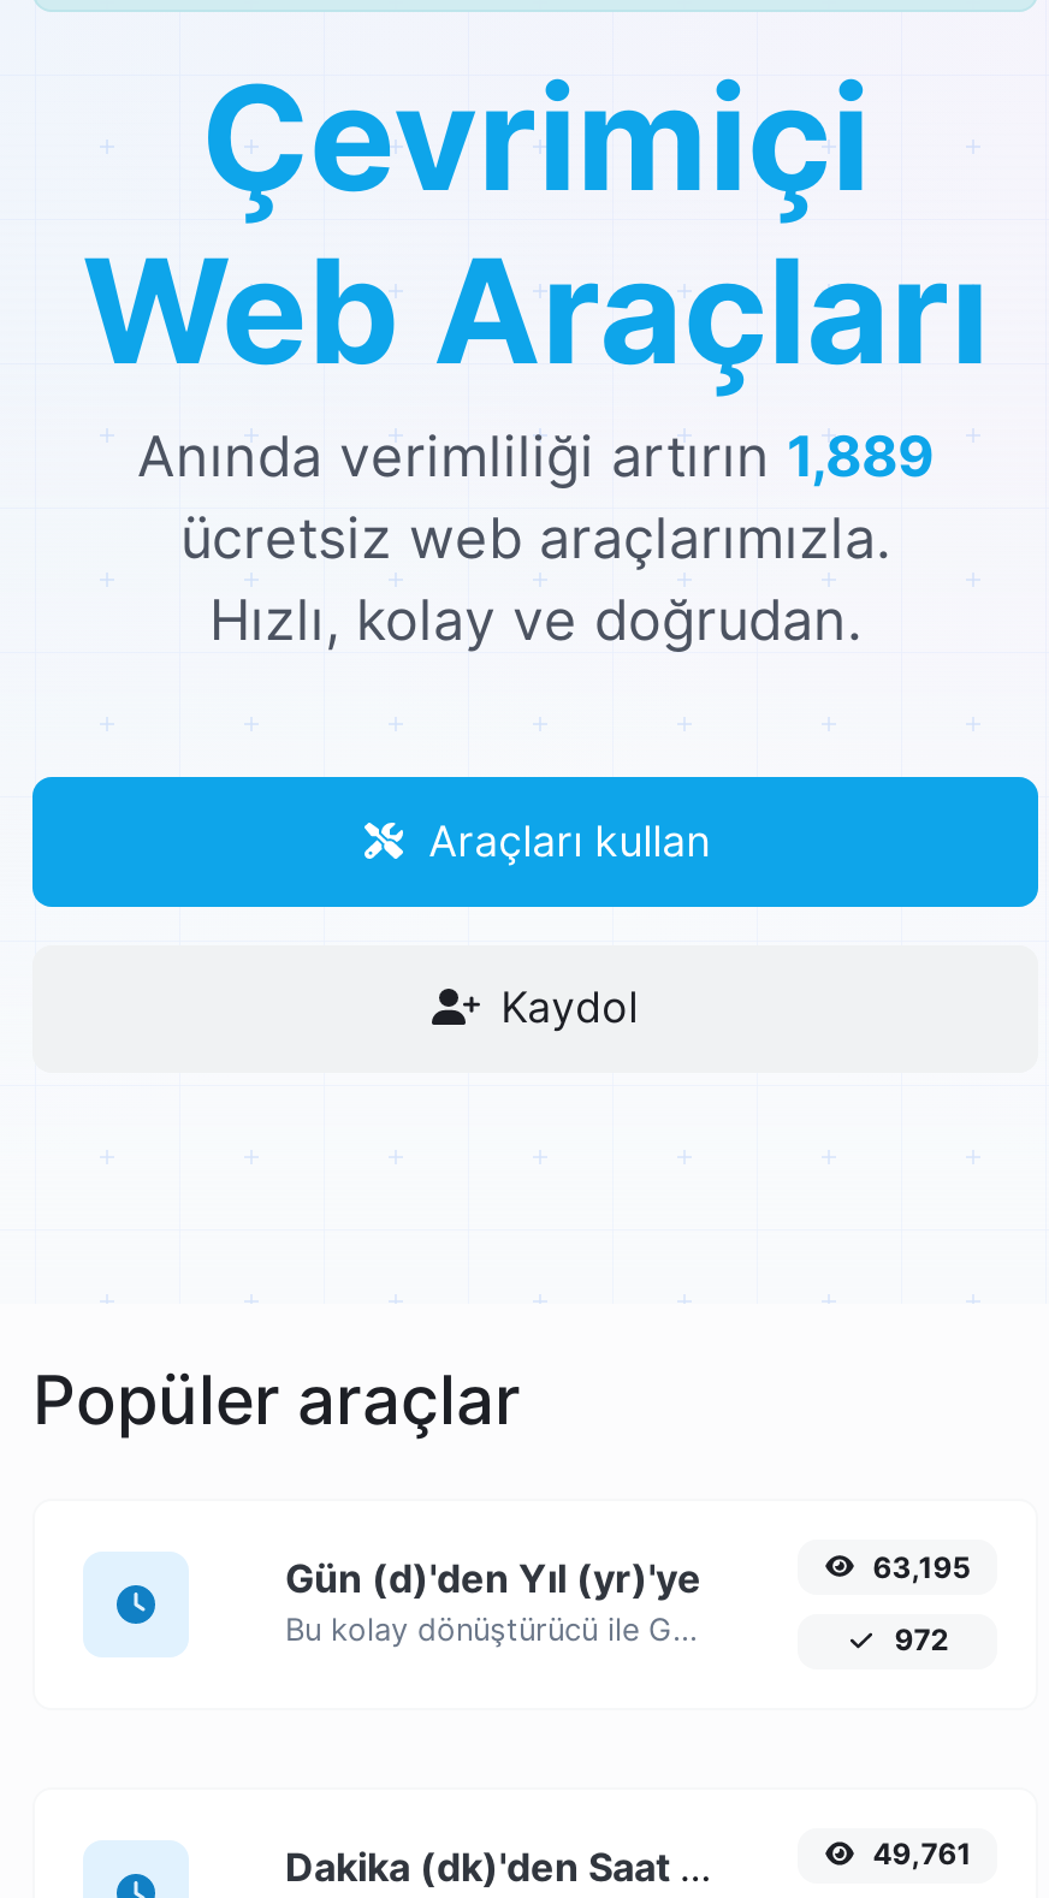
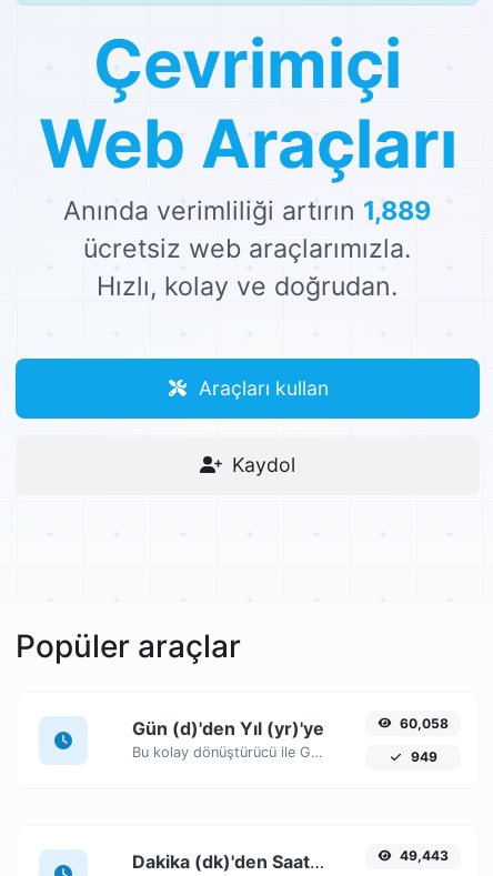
[865,1548,971,1584] 63,195 -> [397,715,449,731] 60,058
[887,1622,950,1658] 972 -> [408,749,438,765] 949
[865,1836,971,1872] 49,761 -> [397,847,449,864] 49,443

